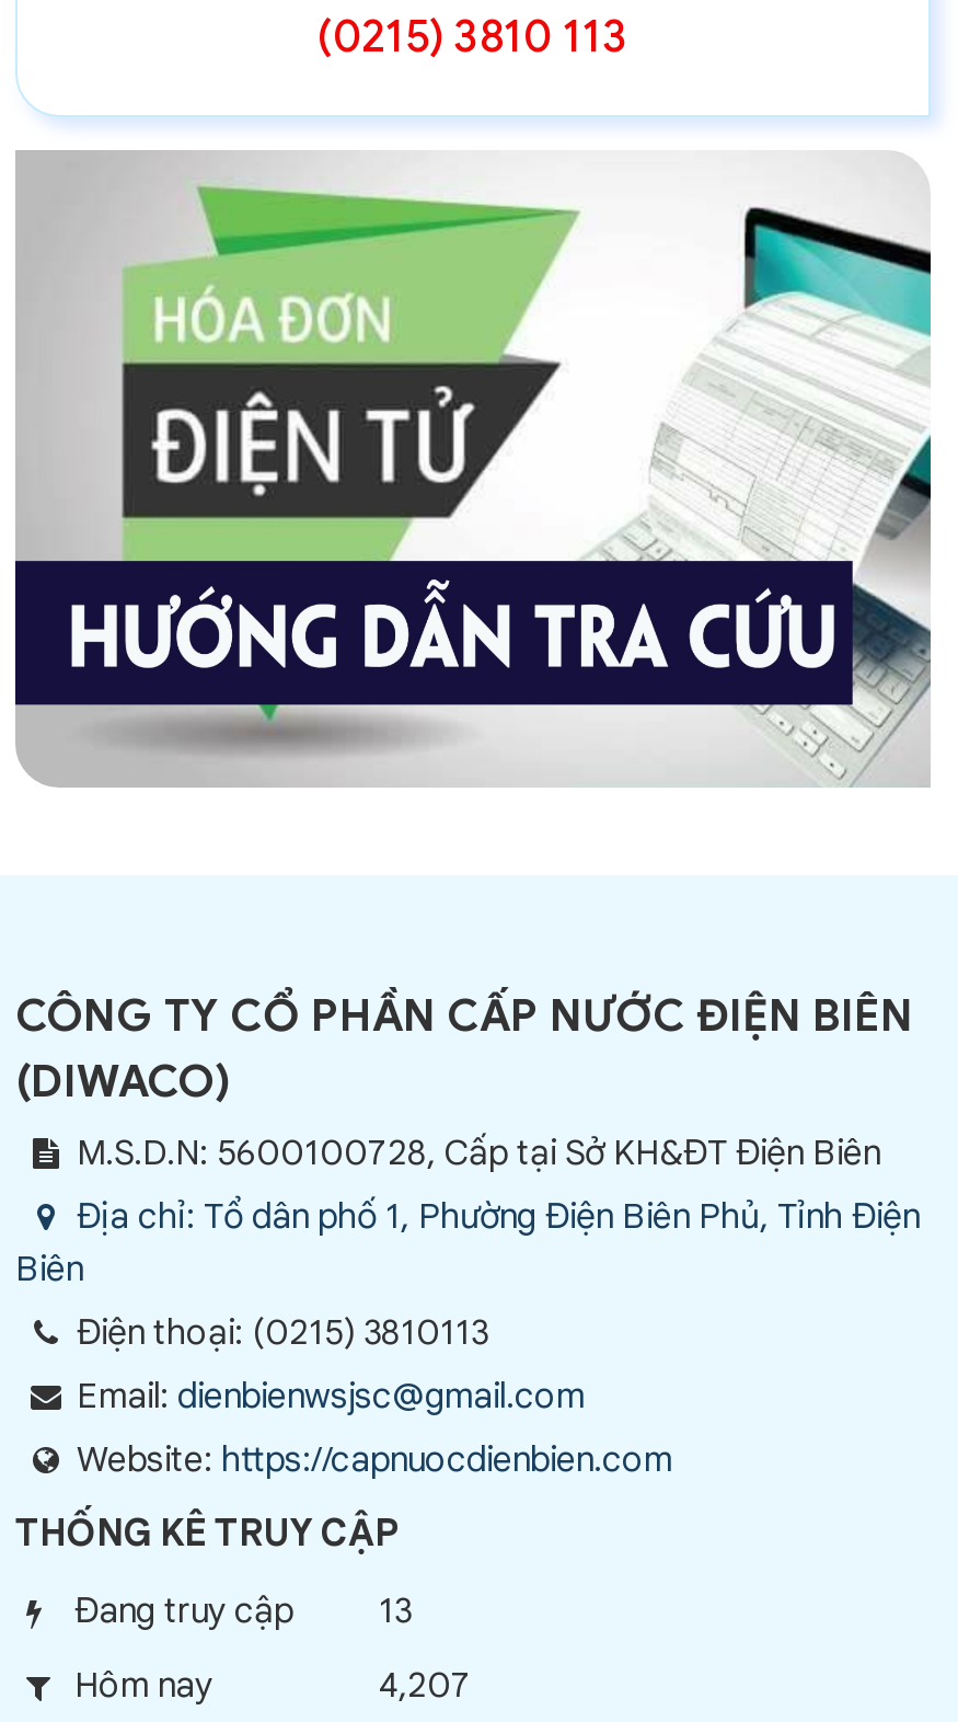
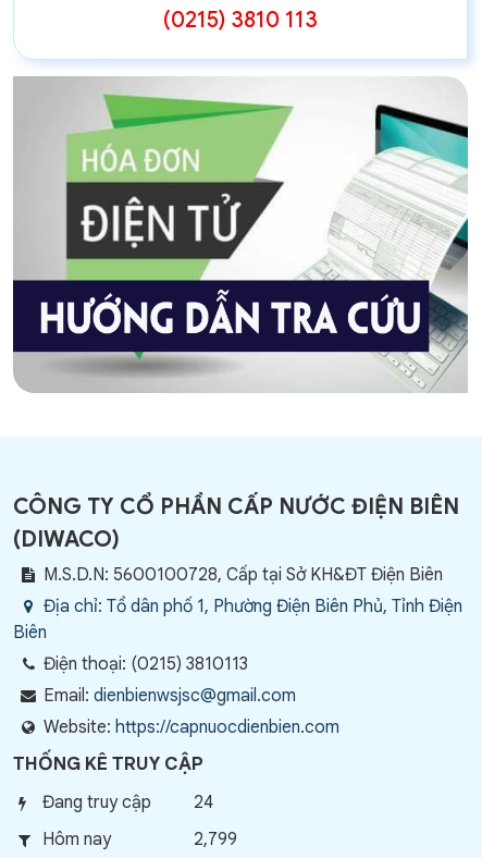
[74,1589,412,1632] Đang truy cập 13 -> [42,791,213,813] Đang truy cập 24
[379,1663,471,1707] 4,207 -> [194,828,237,850] 2,799

